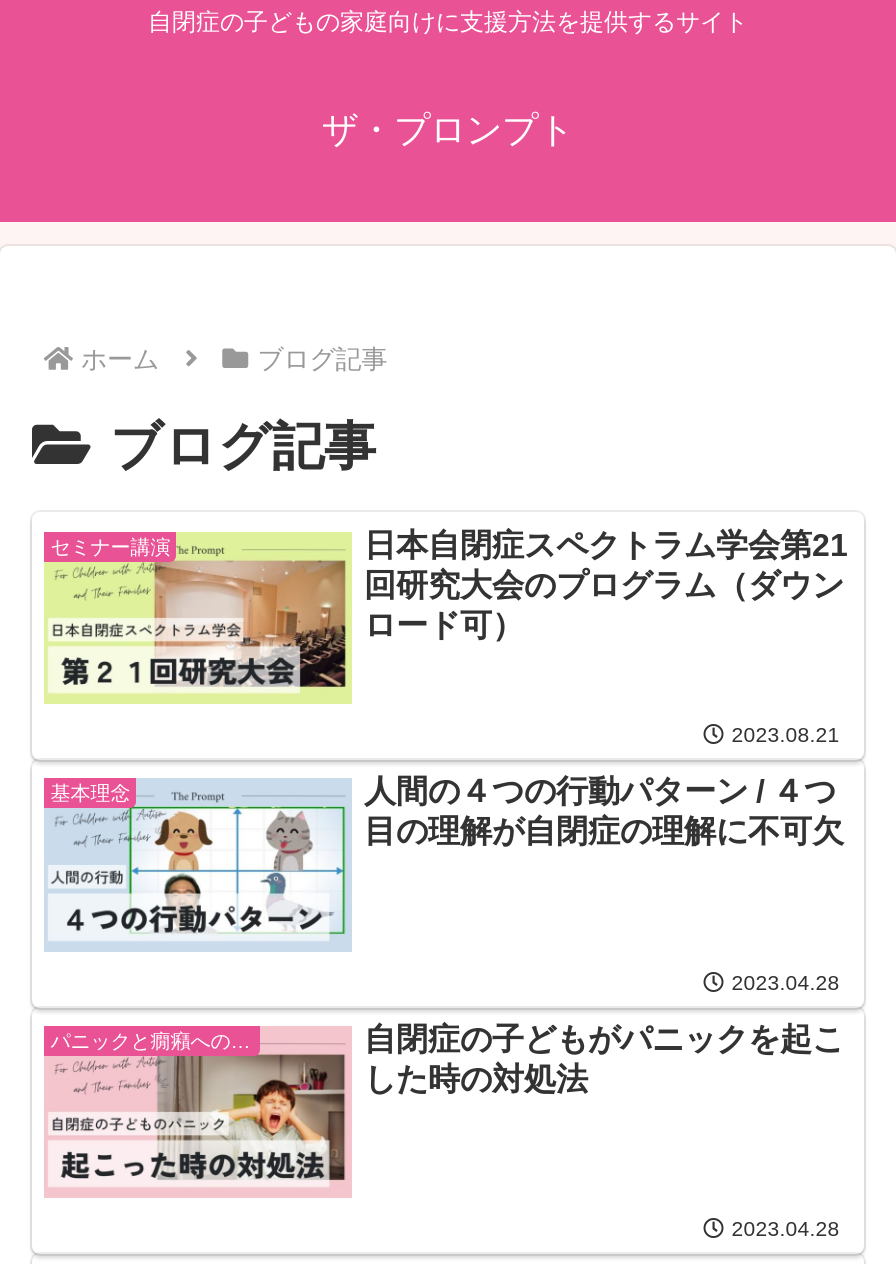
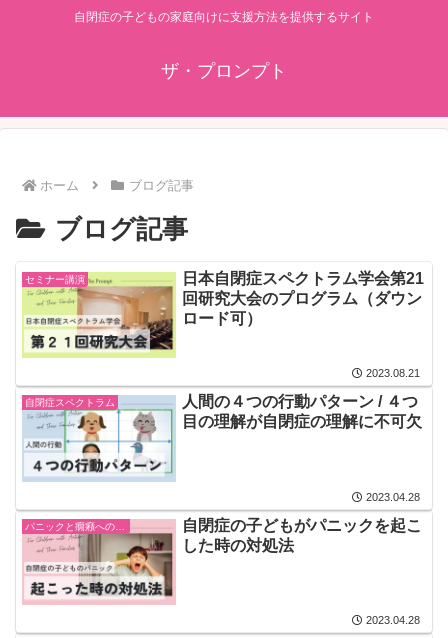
[50,783,130,805] 基本理念 -> [25,397,115,408] 自閉症スペクトラム

